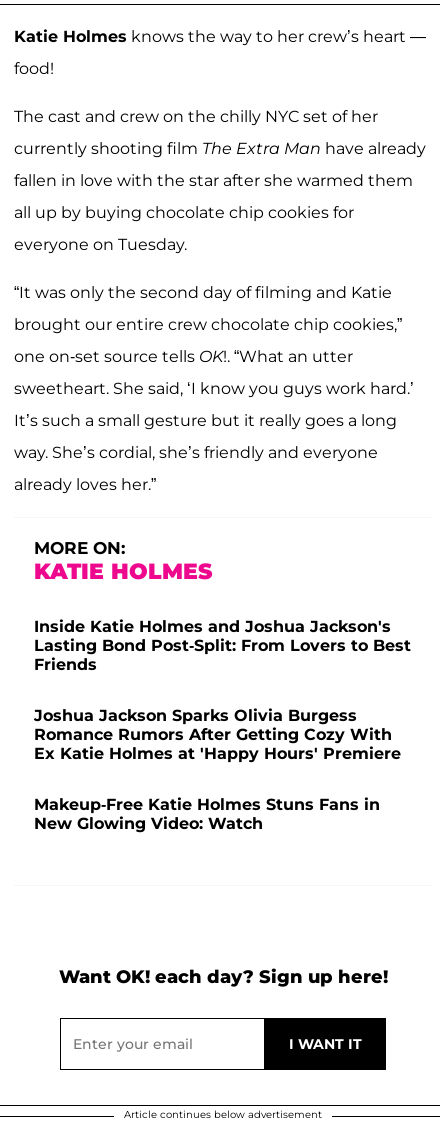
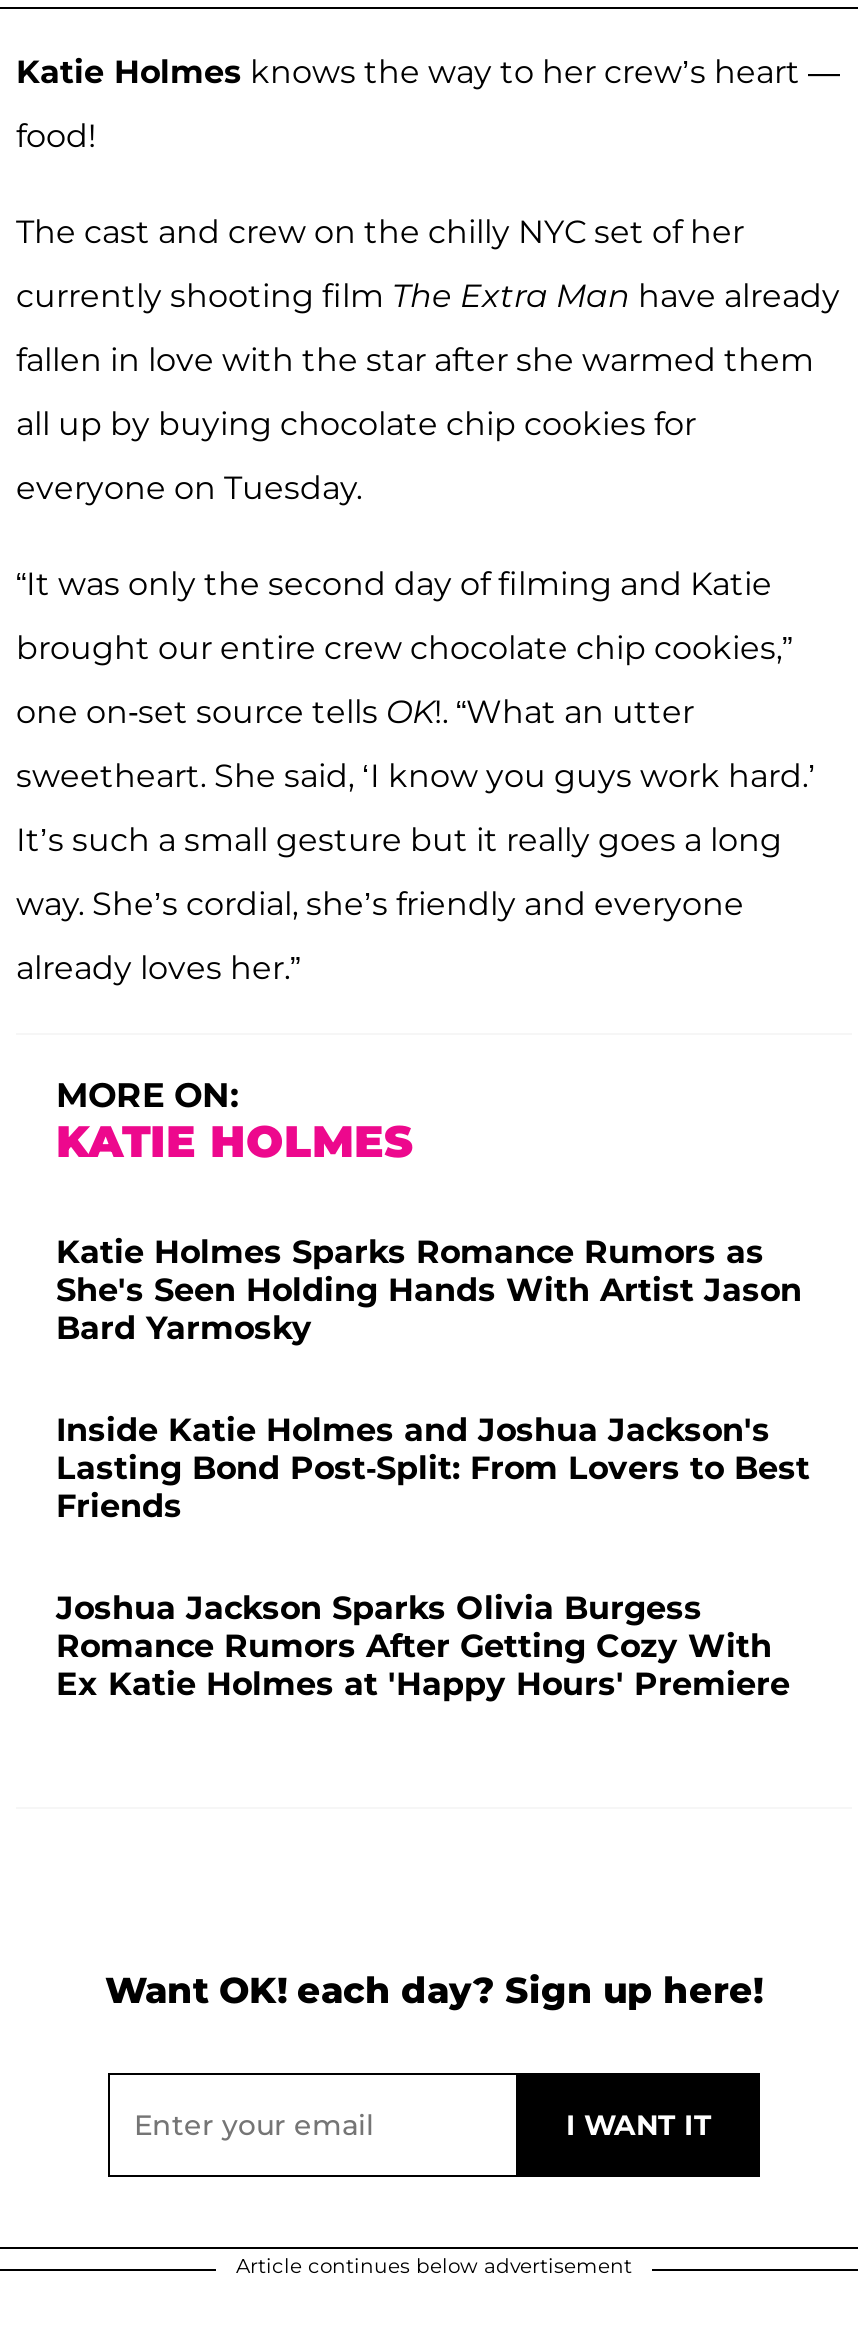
none -> [56,1232,802,1346] Katie Holmes Sparks Romance Rumors as | She's Seen Holding Hands With Artist Jason | Bard Yarmosky
moved [34,617,411,763] -> [56,1410,810,1702]: Inside Katie Holmes and Joshua Jackson's | Lasting Bond Post-Split: From Lovers to Best | Friends | Joshua Jackson Sparks Olivia Burgess | Romance Rumors After Getting Cozy With | Ex Katie Holmes at 'Happy Hours' Premiere
[34,795,380,833] Makeup-Free Katie Holmes Stuns Fans in | New Glowing Video: Watch -> none

